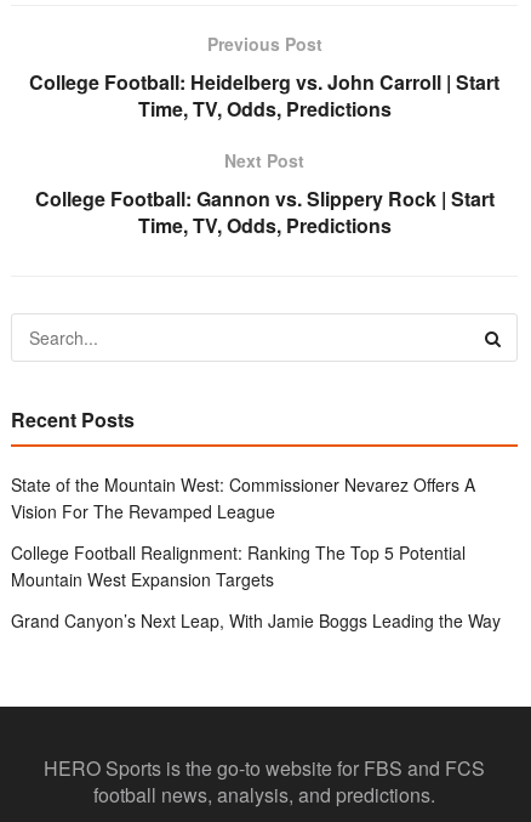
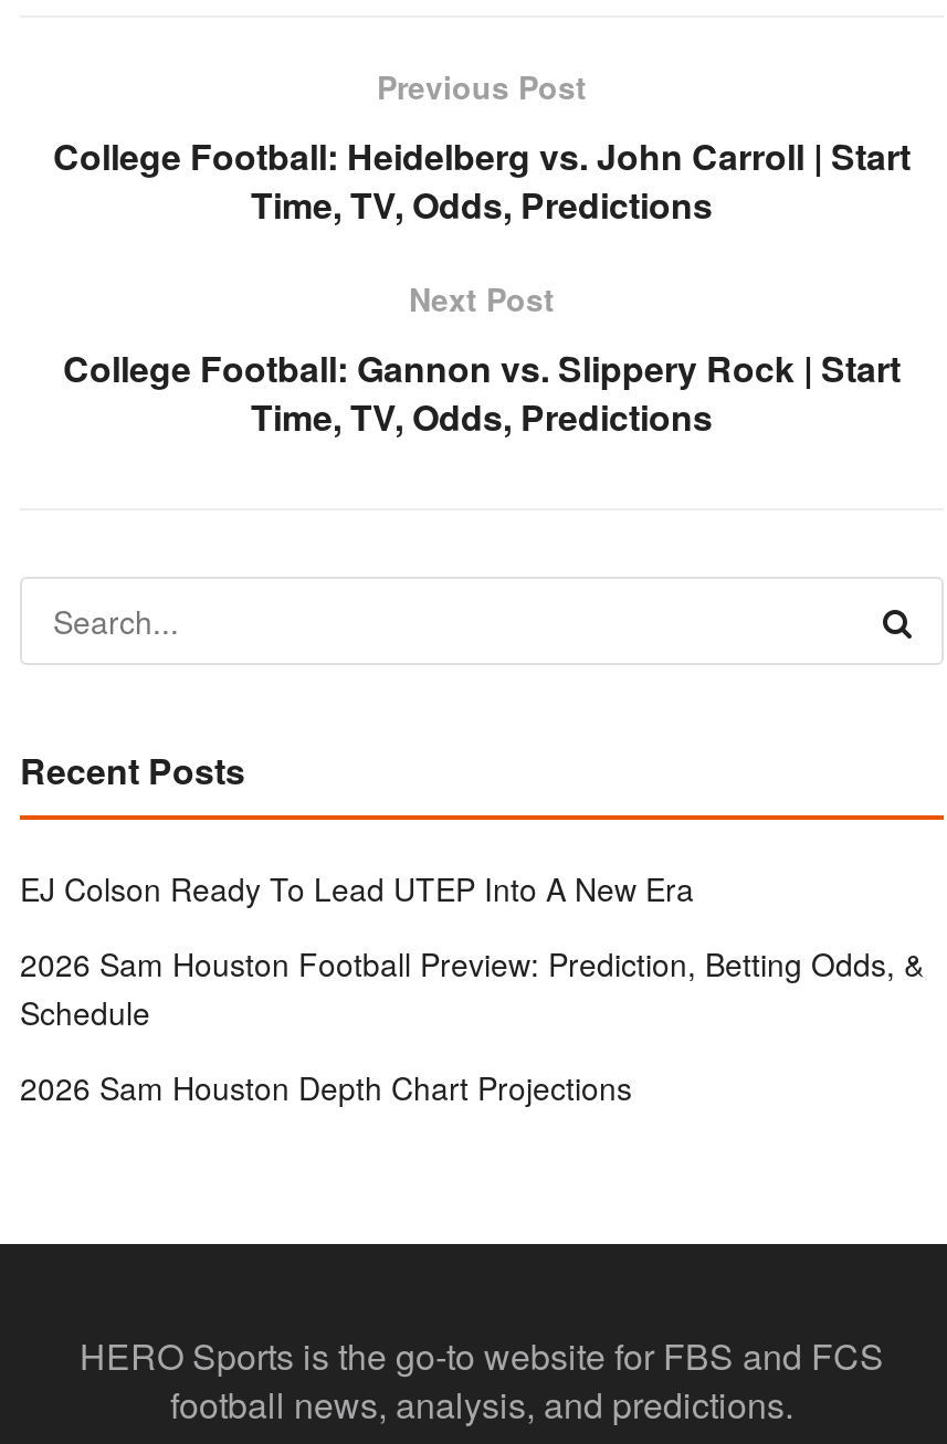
[11,472,475,523] State of the Mountain West: Commissioner Nevarez Offers A | Vision For The Revamped League -> [20,866,694,910] EJ Colson Ready To Lead UTEP Into A New Era
[11,540,466,591] College Football Realignment: Ranking The Top 5 Potential | Mountain West Expansion Targets -> [20,941,924,1034] 2026 Sam Houston Football Preview: Prediction, Betting Odds, & | Schedule
[11,608,501,633] Grand Canyon’s Next Leap, With Jamie Boggs Leading the Way -> [20,1065,632,1109] 2026 Sam Houston Depth Chart Projections

